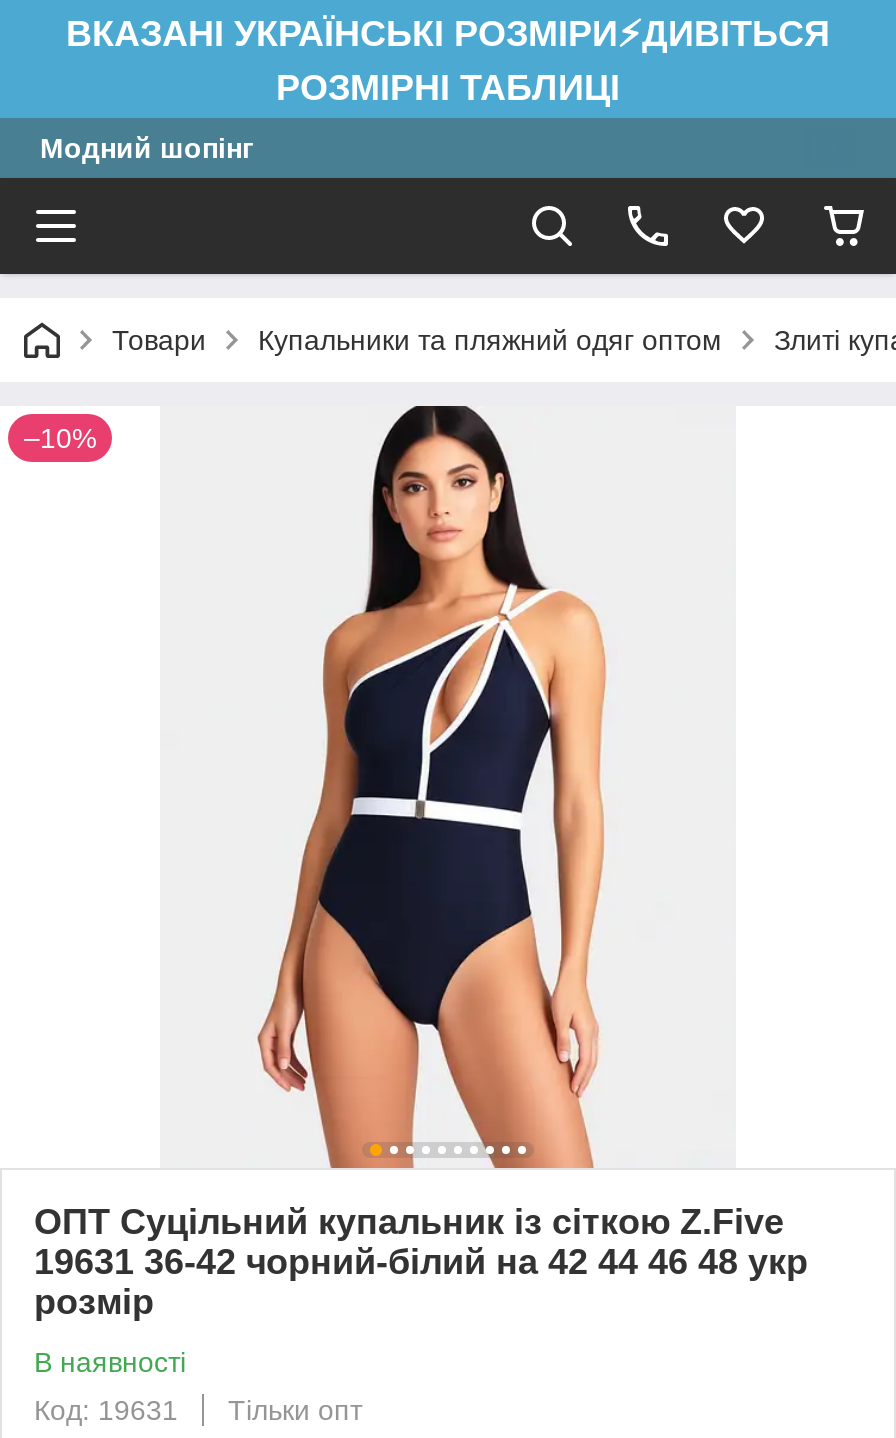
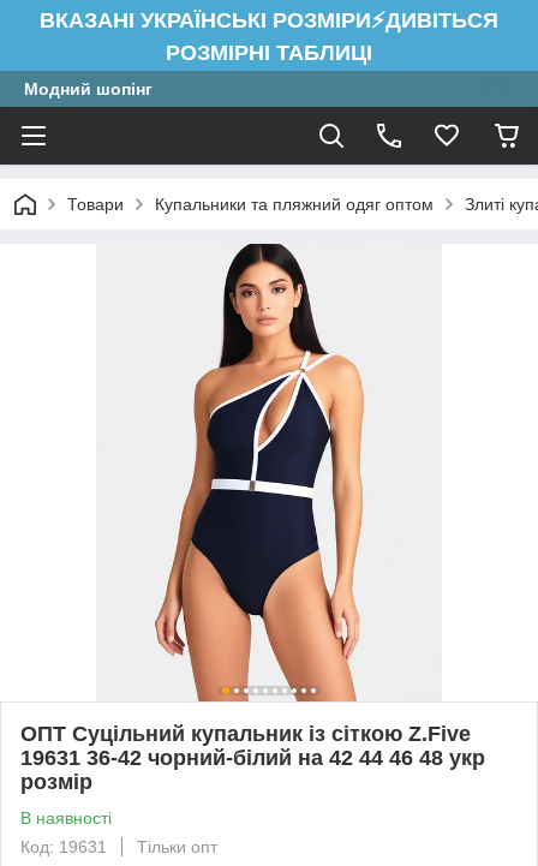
[24,422,96,454] –10% -> none

